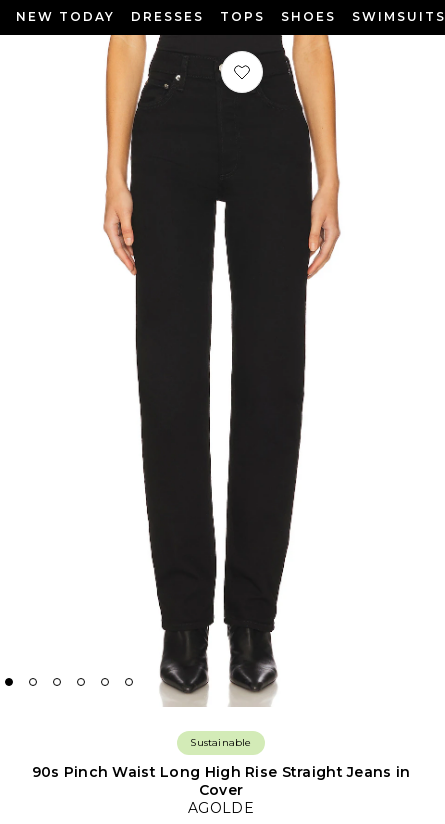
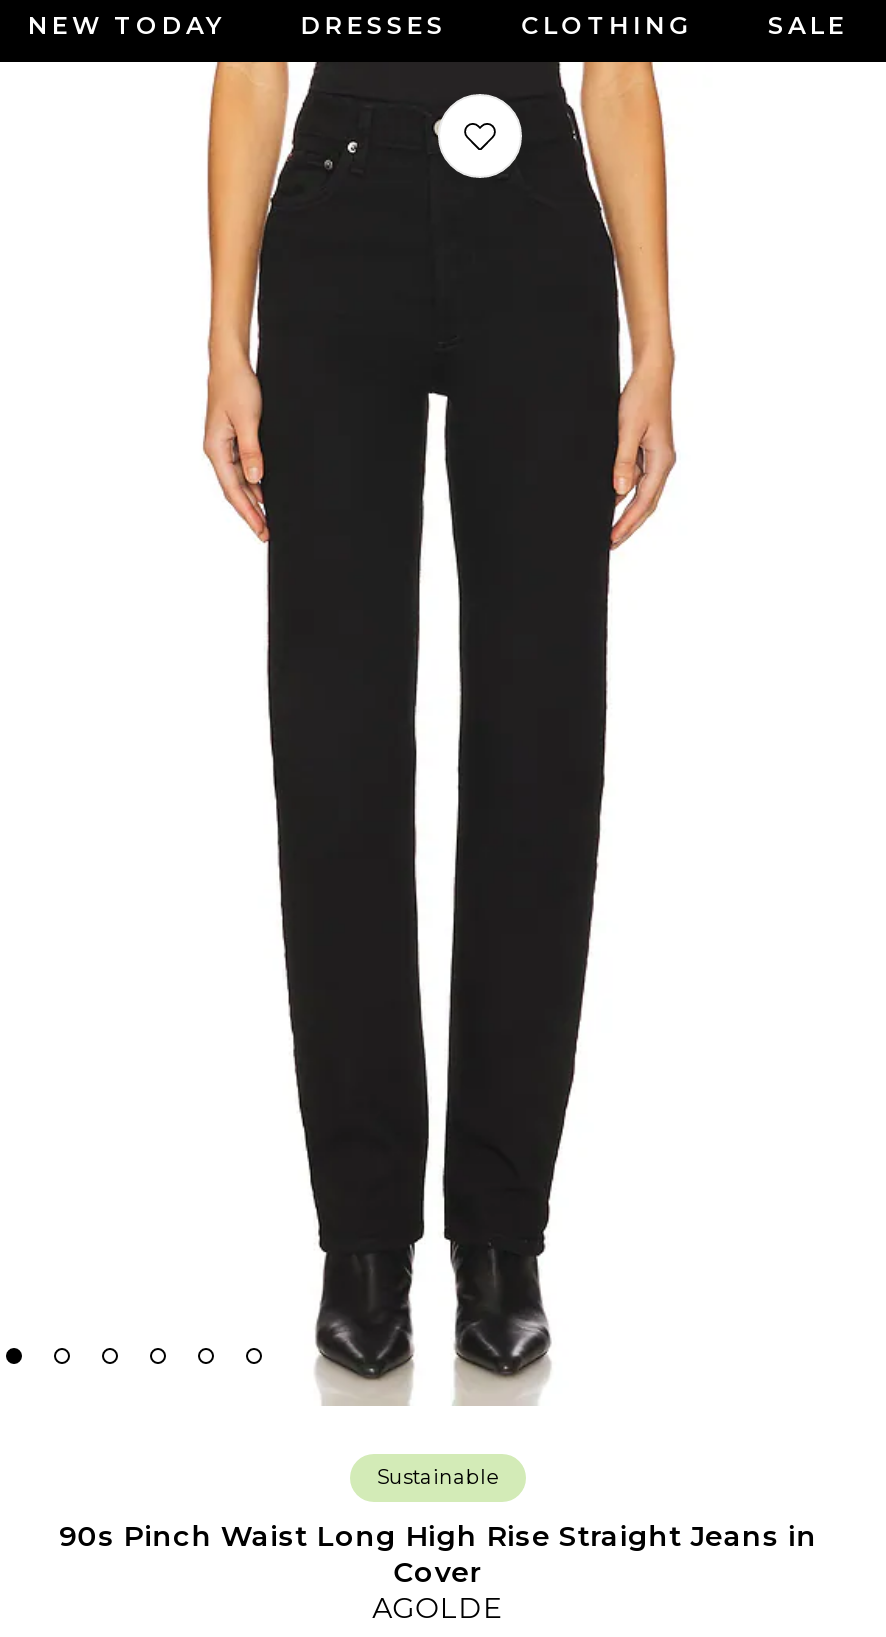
[220,9,445,24] TOPS | SHOES | SWIMSUITS -> [521,10,848,40] CLOTHING | SALE

